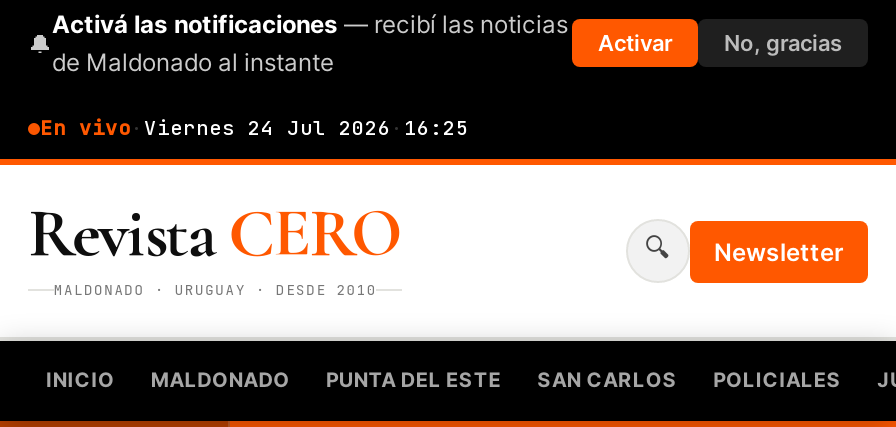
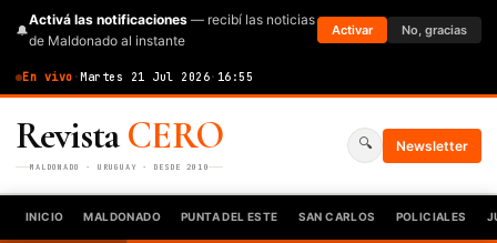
[40,115,469,141] En vivo · Viernes 24 Jul 2026 · 16:25 -> [22,70,253,84] En vivo · Martes 21 Jul 2026 · 16:55

